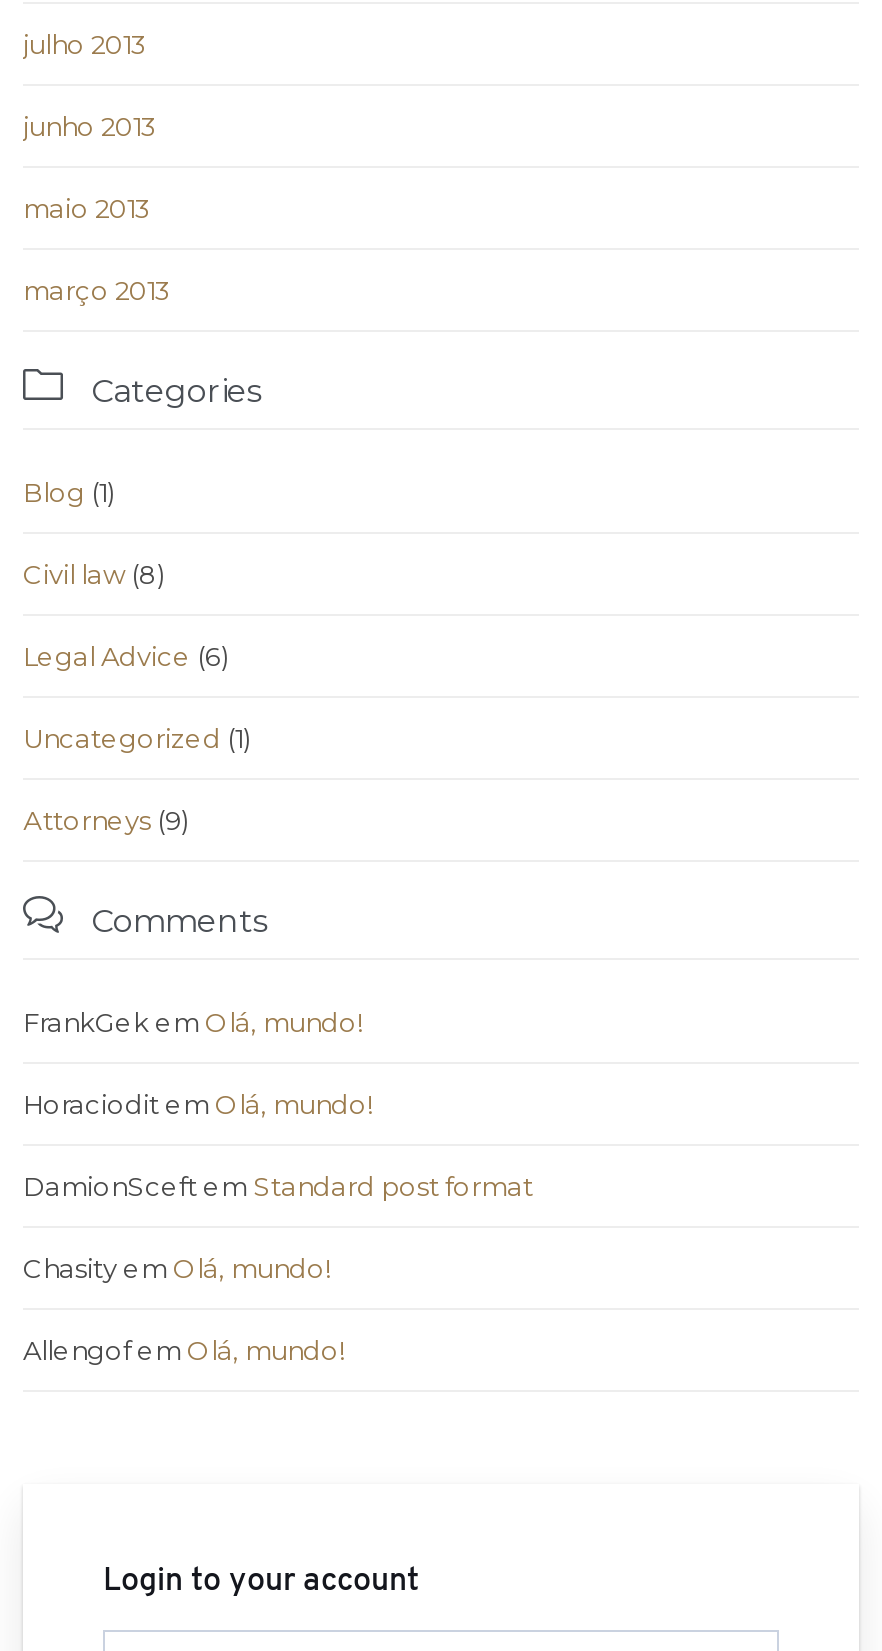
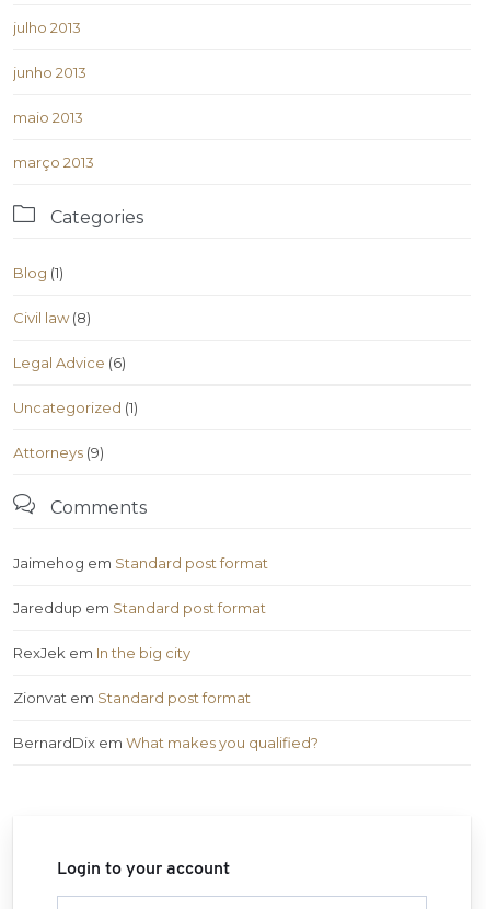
[23,1006,363,1038] FrankGek em Olá, mundo! -> [13,554,268,572] Jaimehog em Standard post format
[23,1088,373,1120] Horaciodit em Olá, mundo! -> [13,599,266,617] Jareddup em Standard post format
[23,1170,533,1202] DamionSceft em Standard post format -> [13,644,190,661] RexJek em In the big city
[23,1252,331,1284] Chasity em Olá, mundo! -> [13,689,251,706] Zionvat em Standard post format
[23,1334,345,1366] Allengofem Olá, mundo! -> [13,734,319,751] BernardDixem What makes you qualified?

